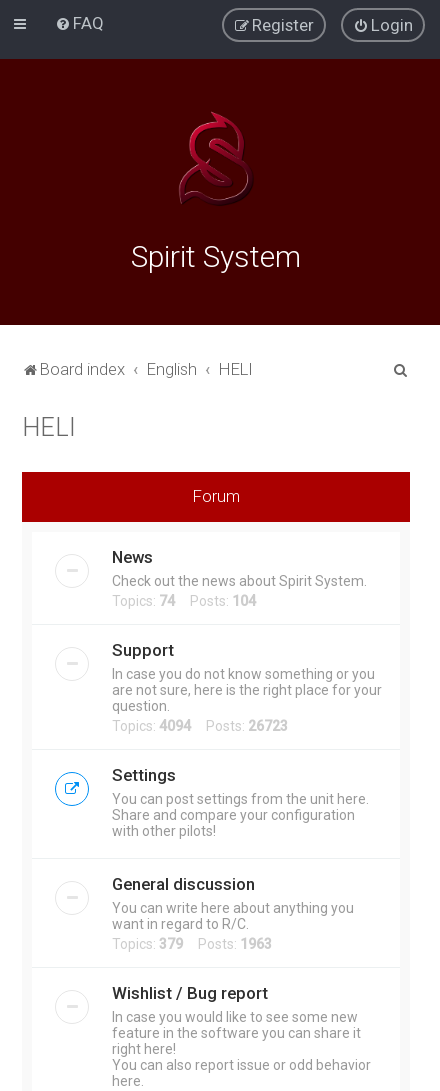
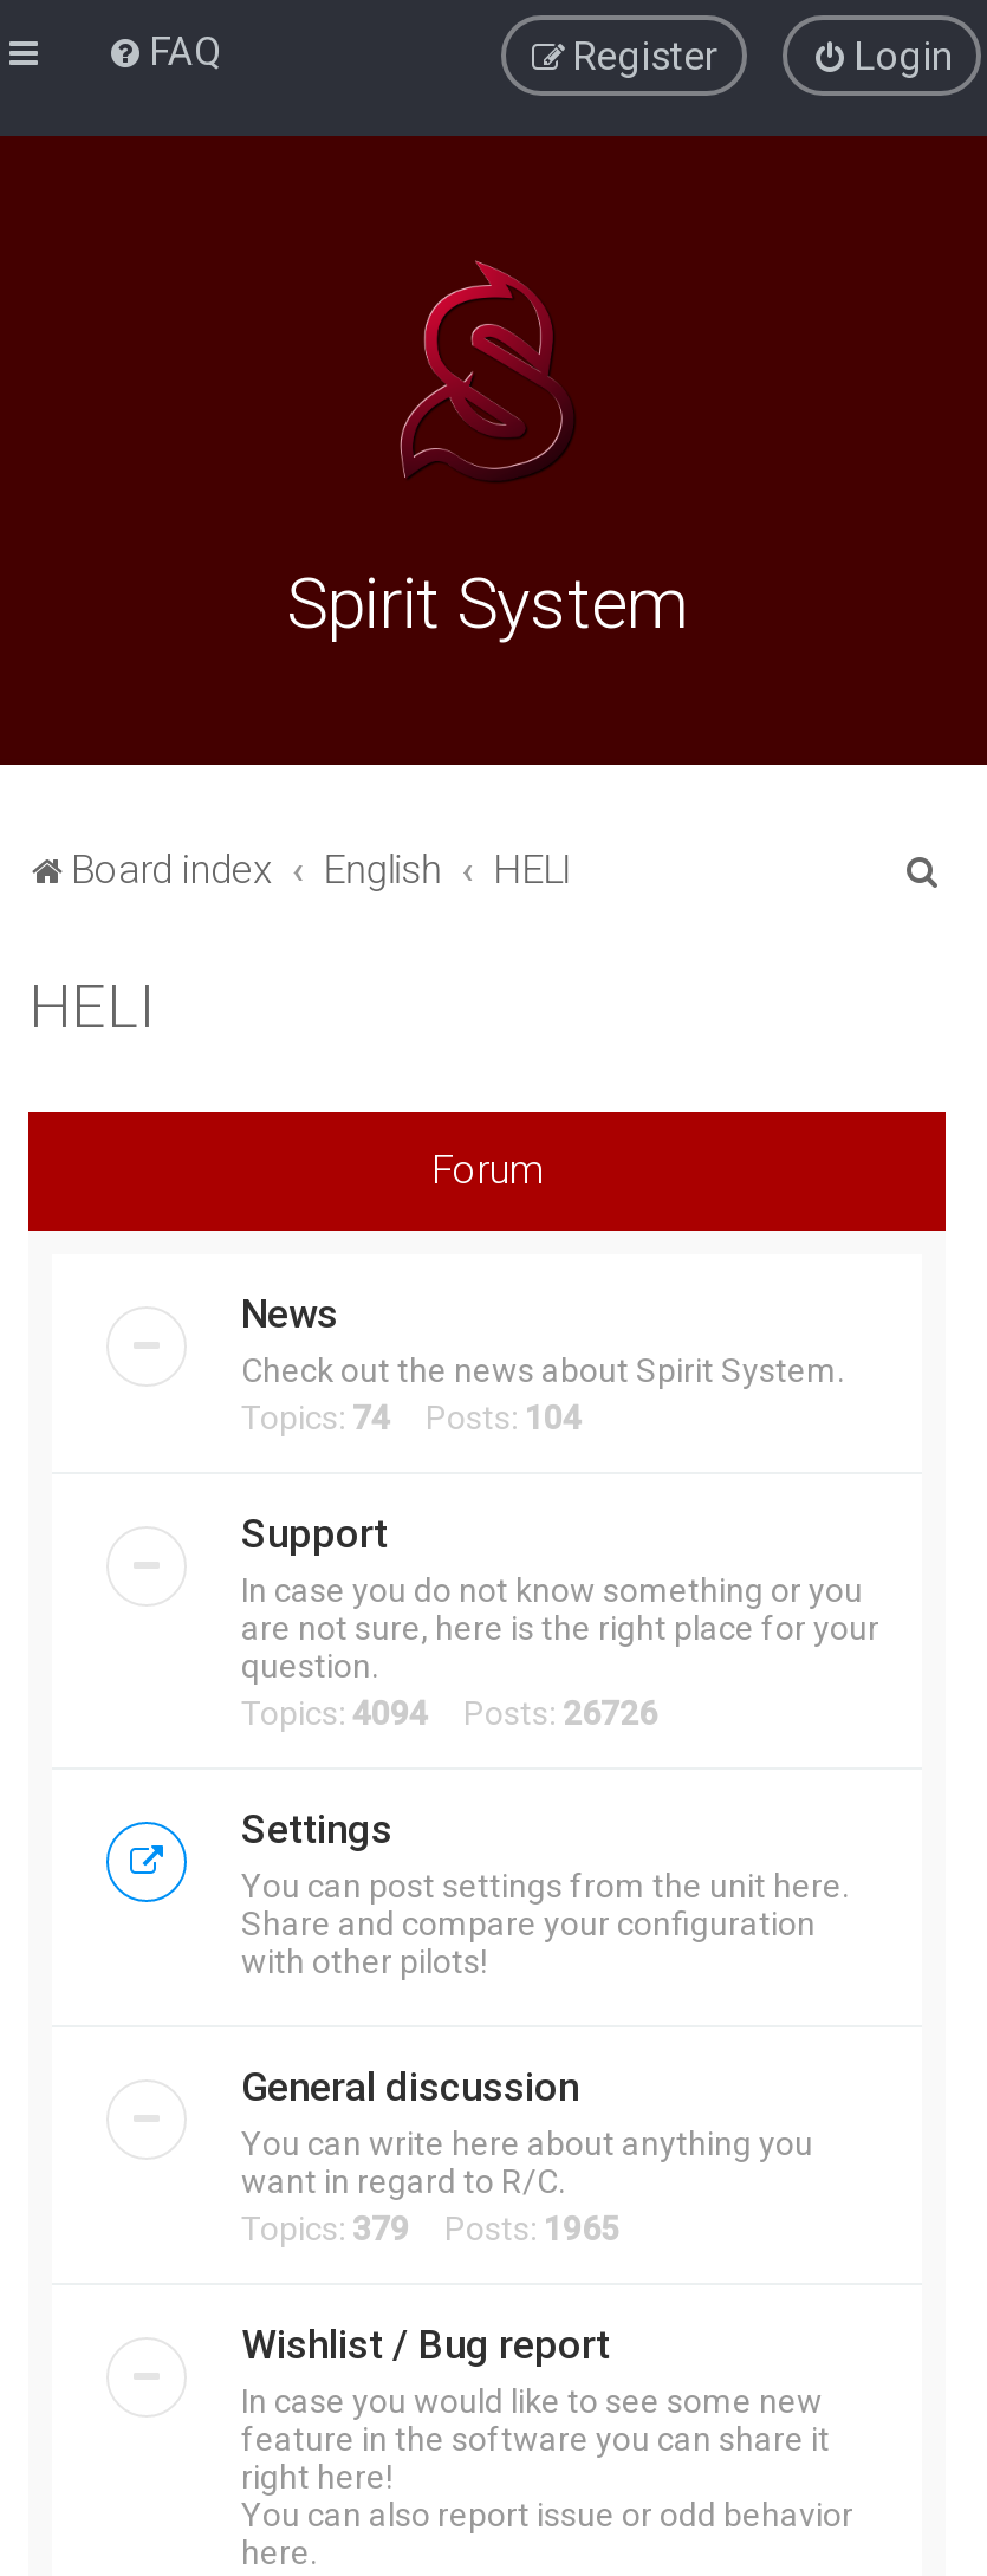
[112,718,288,734] Topics: 4094 Posts: 26723 -> [241,1694,657,1732] Topics: 4094 Posts: 26726
[112,936,272,952] Topics: 379 Posts: 1963 -> [241,2210,619,2247] Topics: 379 Posts: 1965

